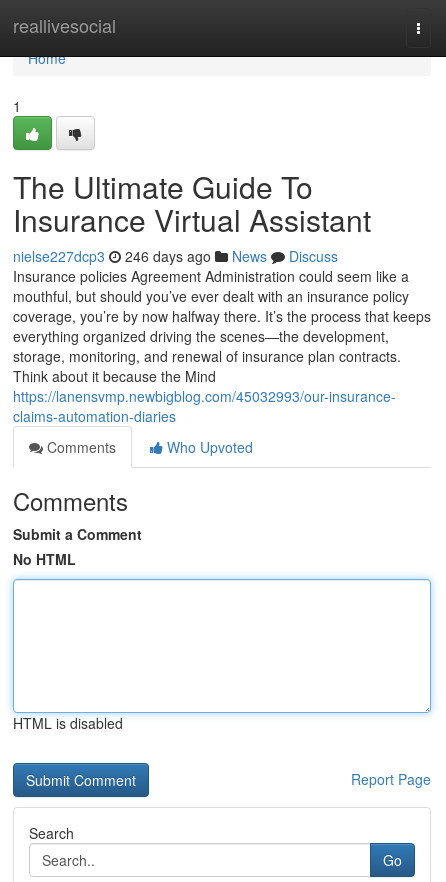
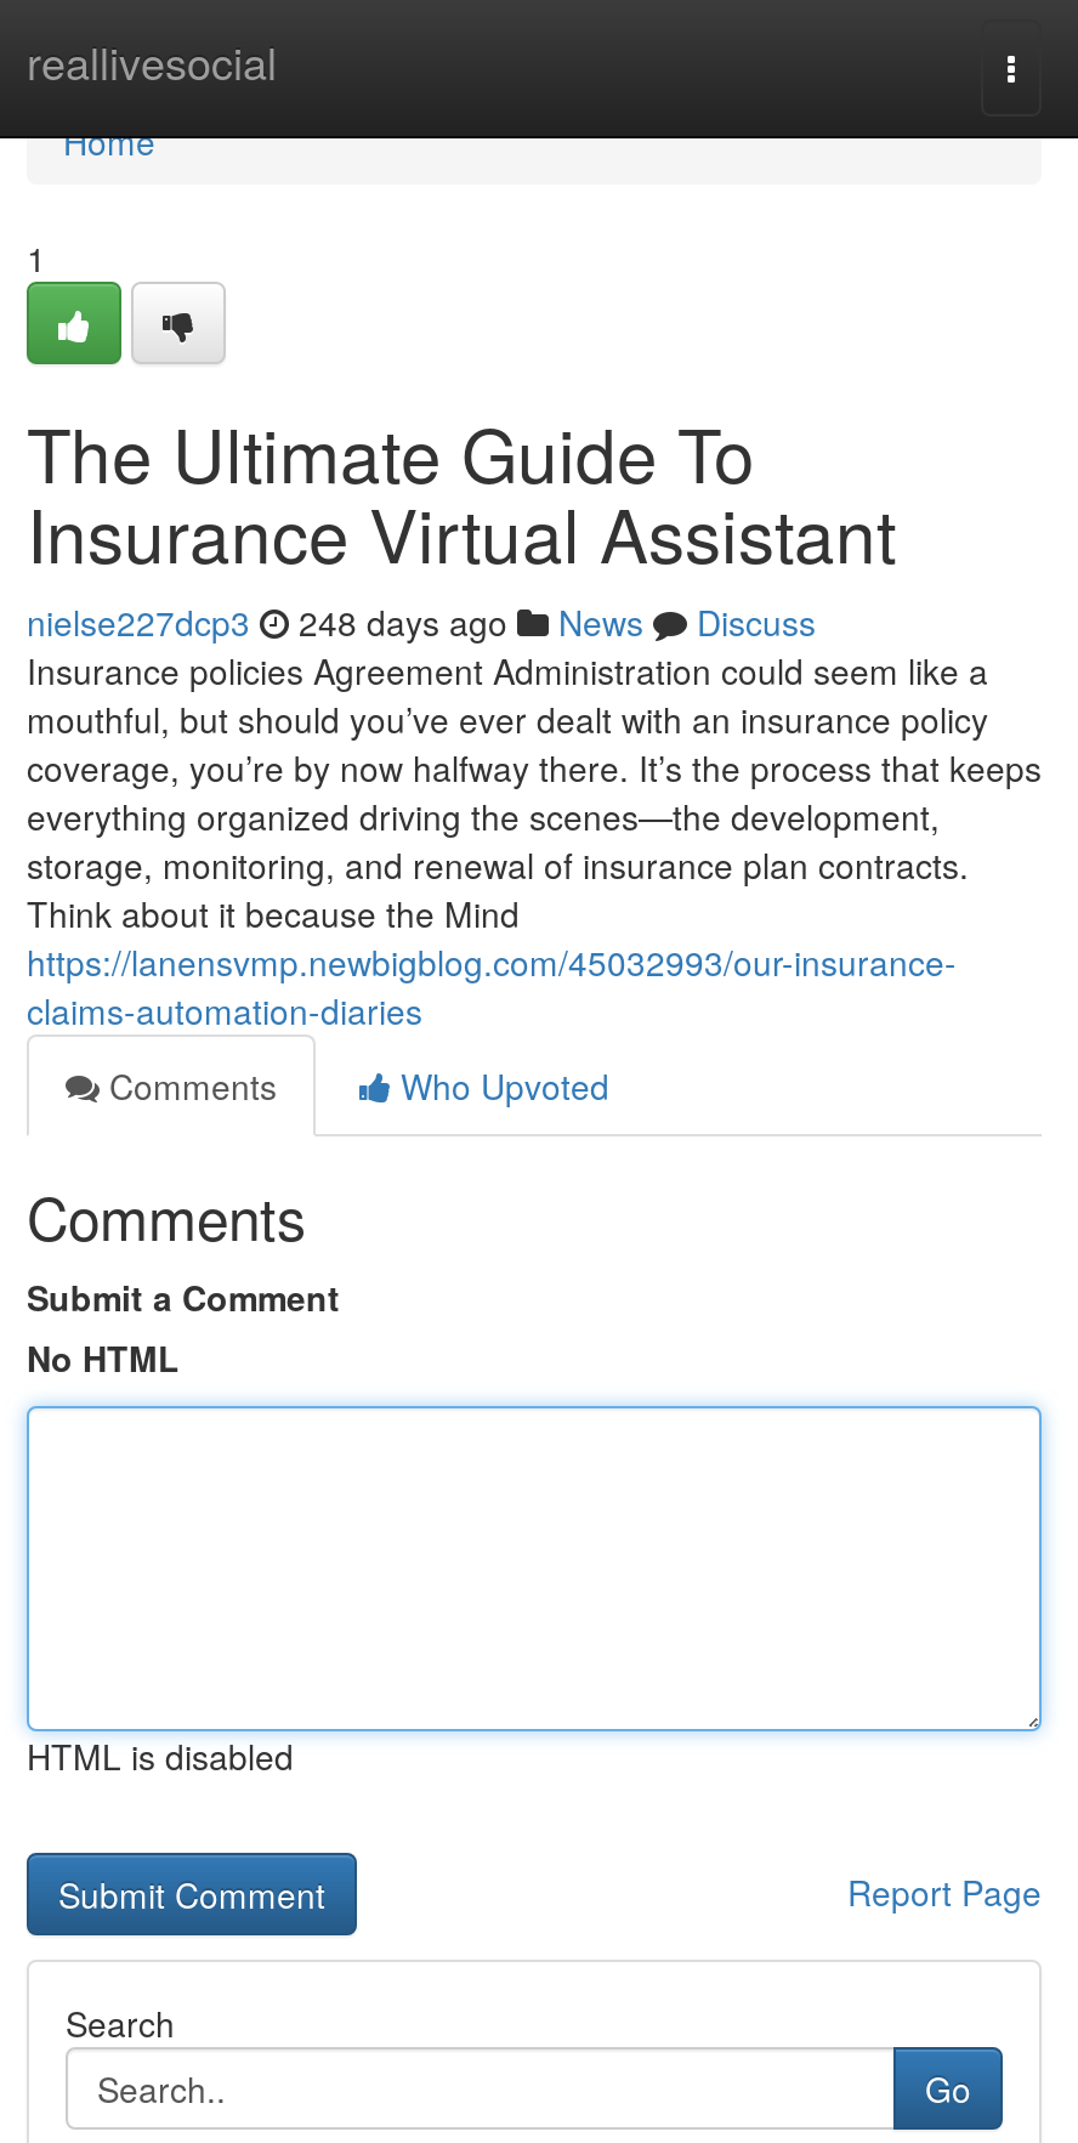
[13,246,338,266] nielse227dcp3 246 days ago News Discuss -> [27,597,816,646] nielse227dcp3 248 days ago News Discuss

